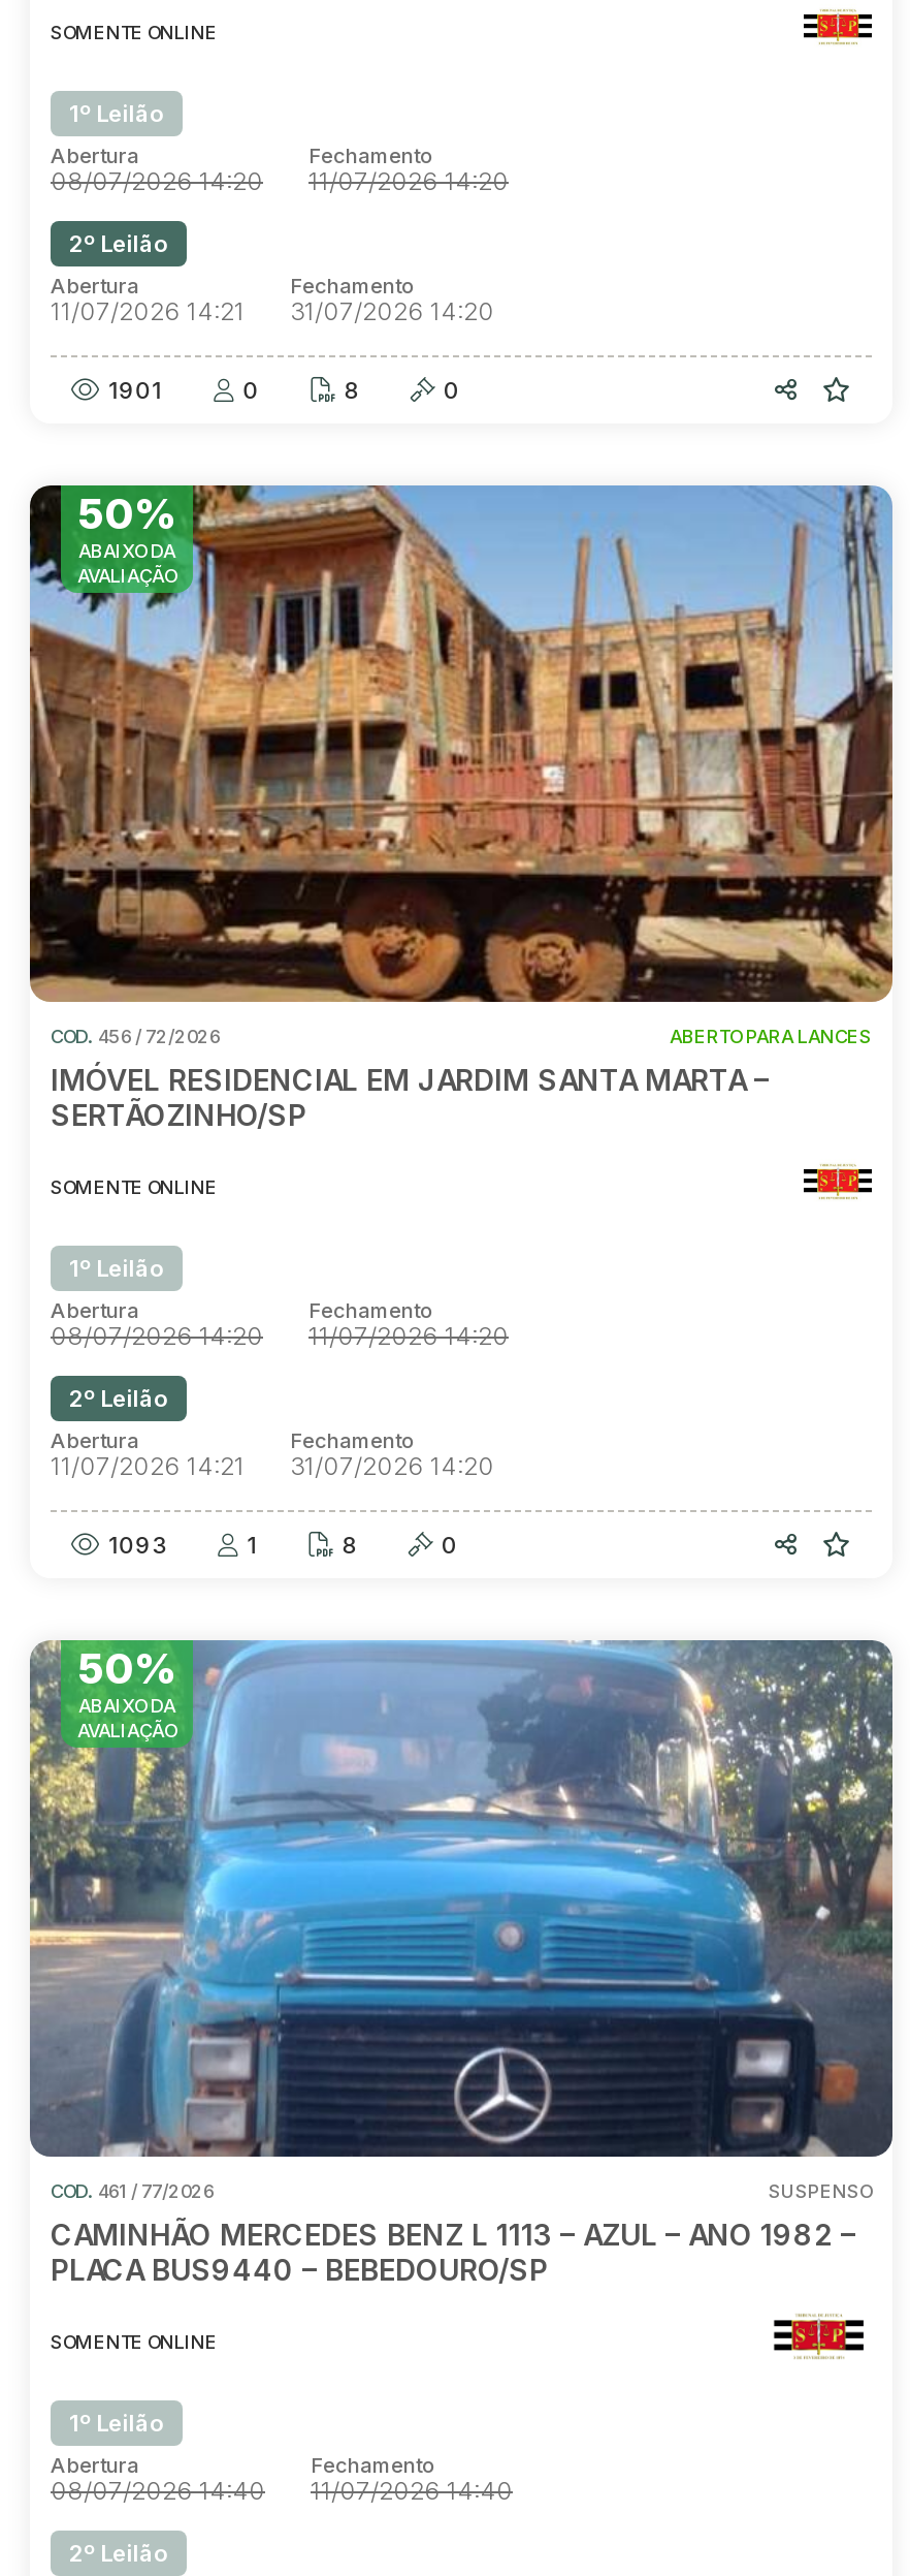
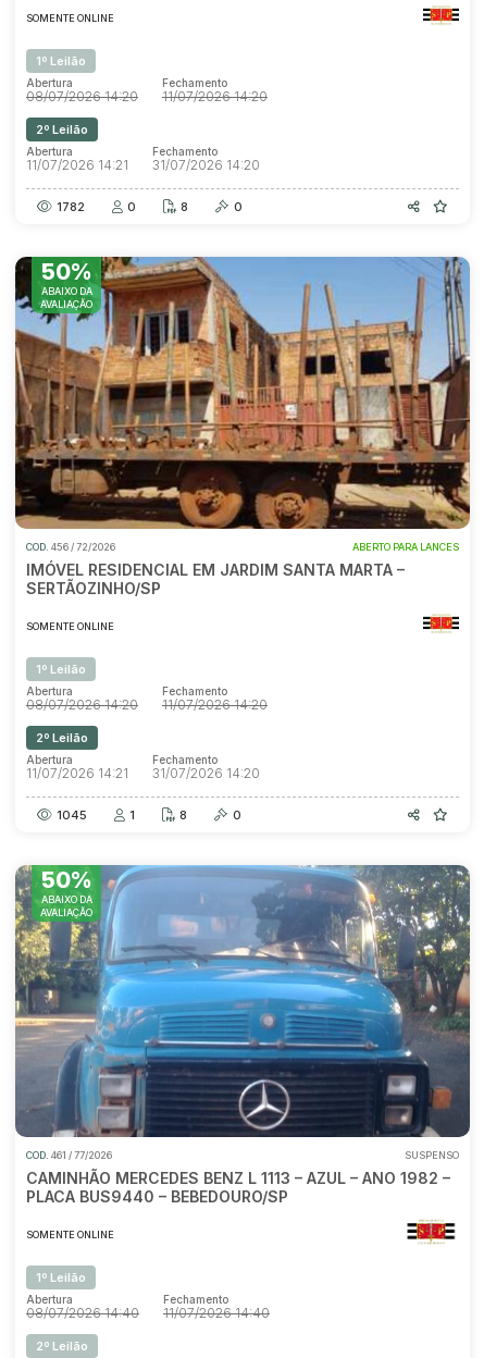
[109,376,162,405] 1901 -> [57,199,85,214] 1782
[109,1531,166,1559] 1093 -> [57,807,87,823] 1045

